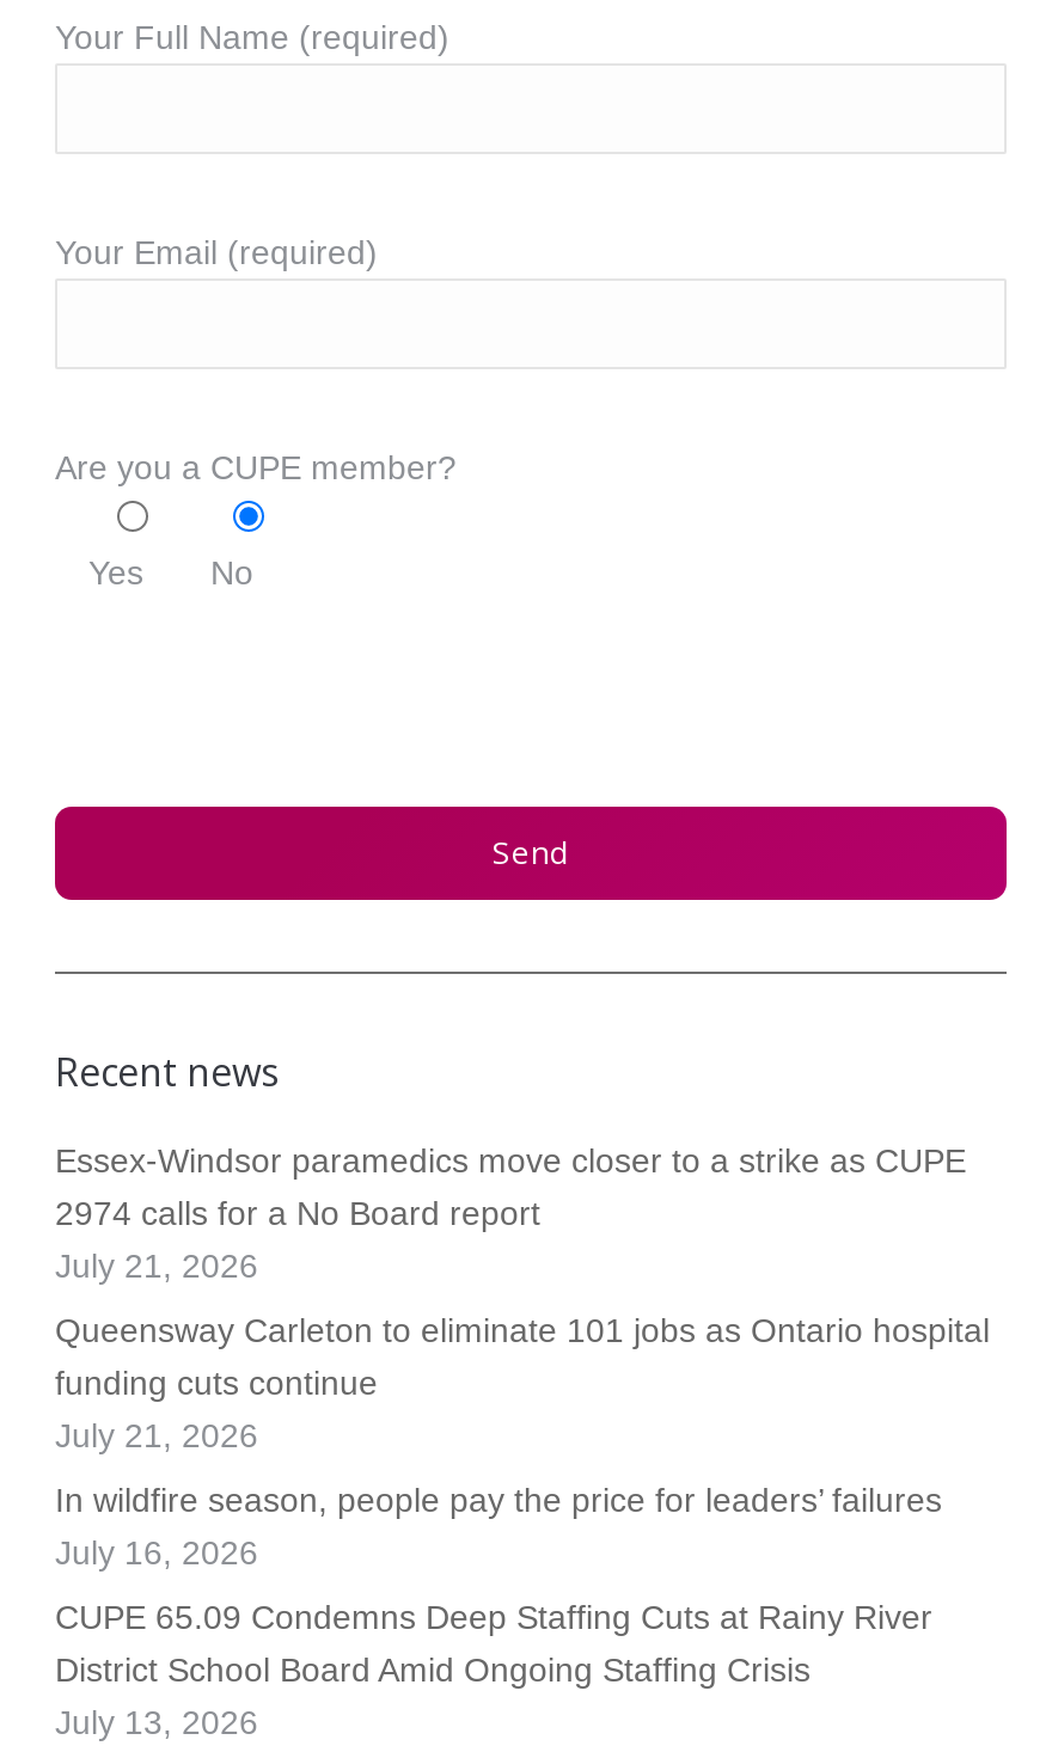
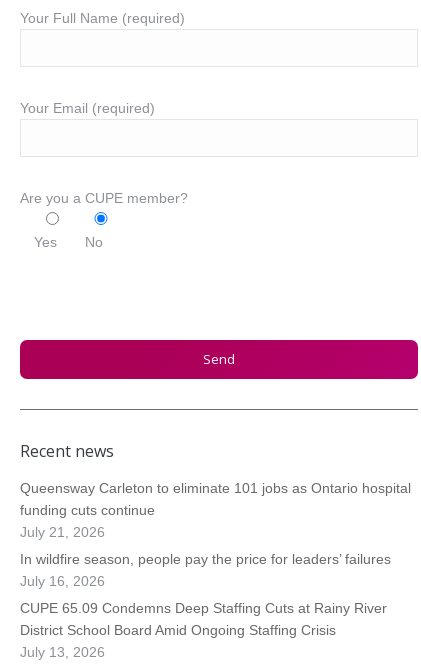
[55,1141,966,1285] Essex-Windsor paramedics move closer to a strike as CUPE | 2974 calls for a No Board report | July 21, 2026 -> none

